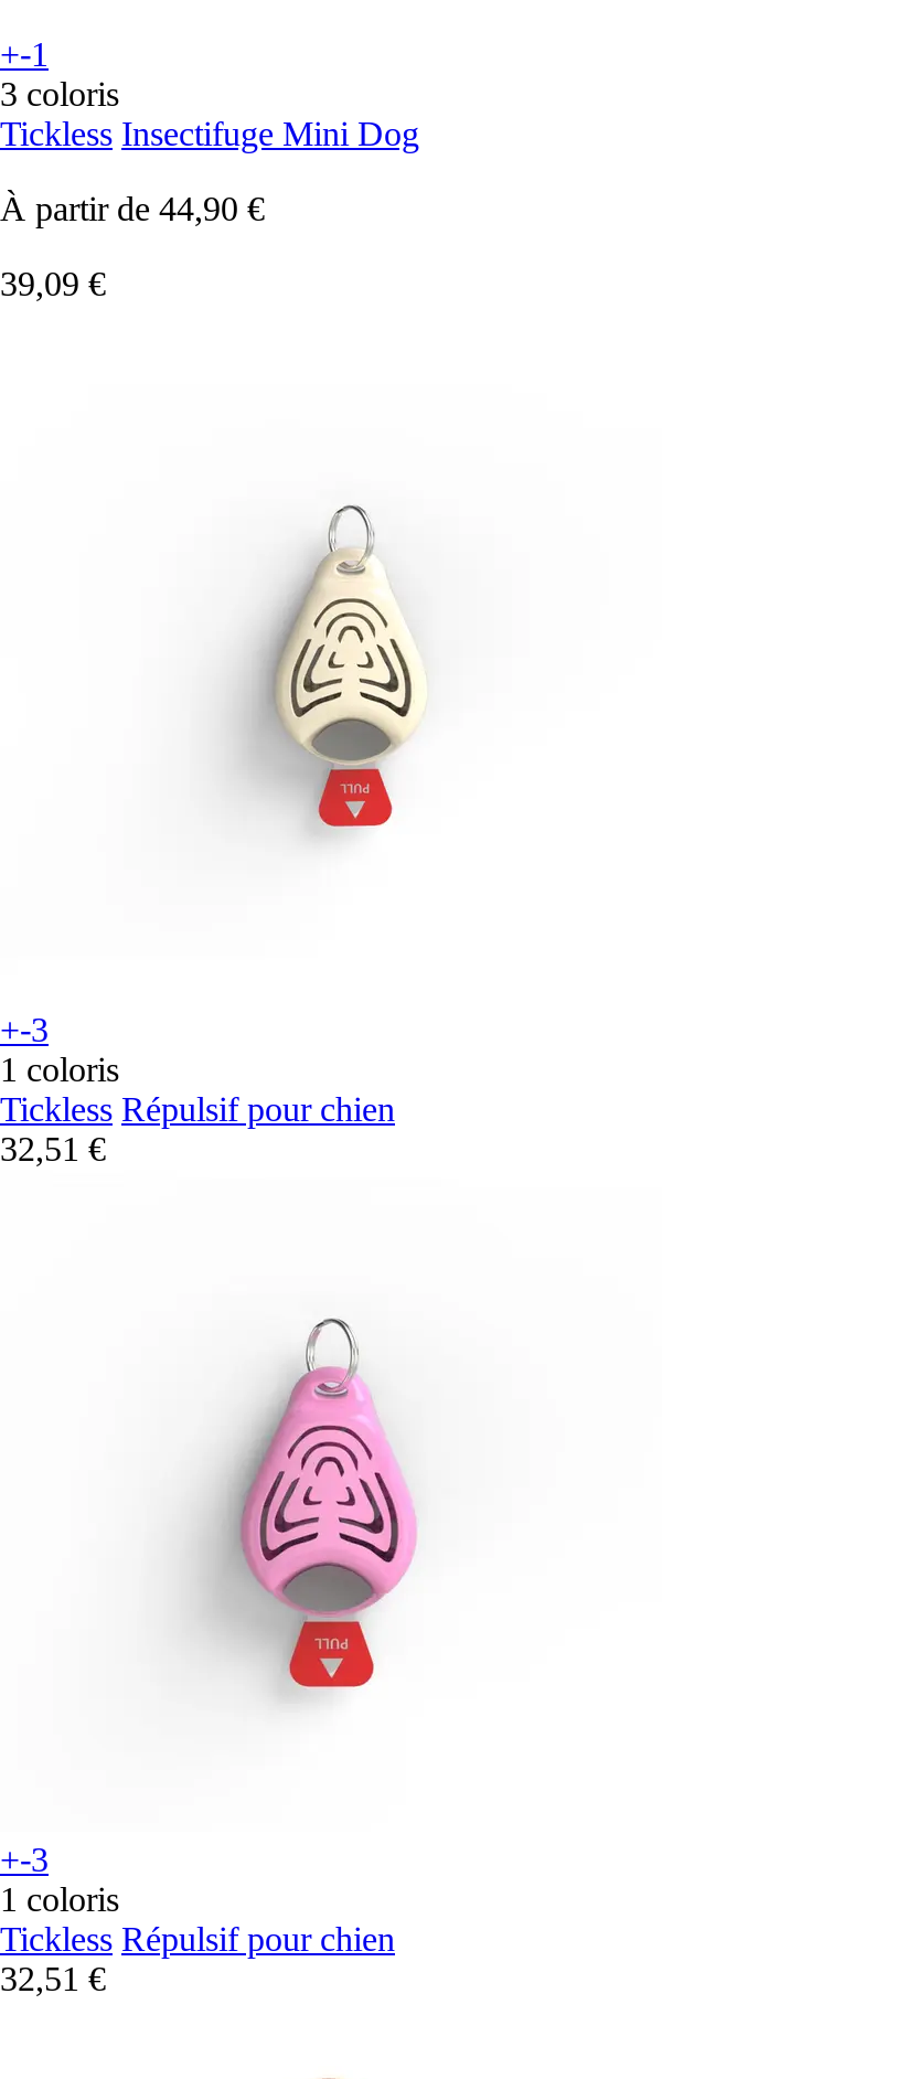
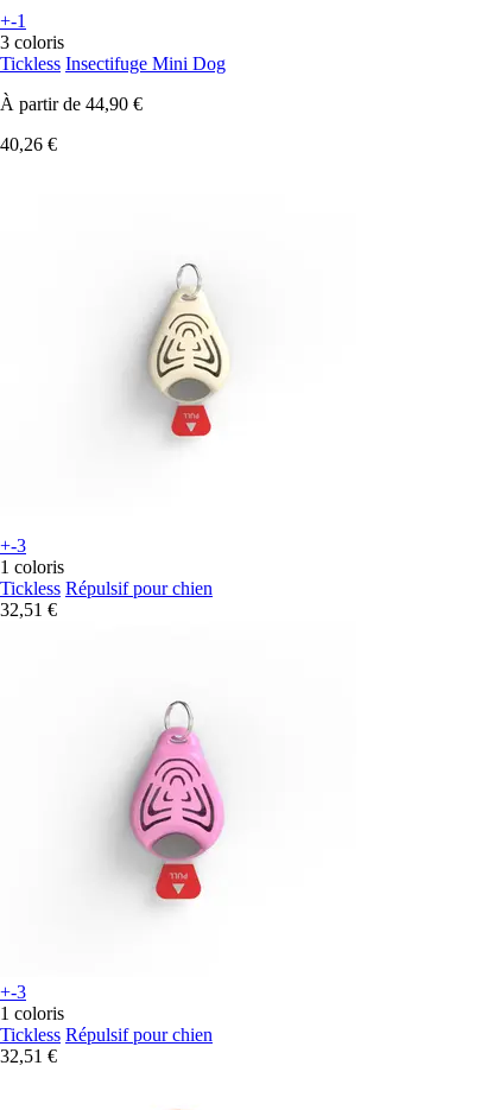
[0,266,106,303] 39,09 € -> [0,135,57,155] 40,26 €

